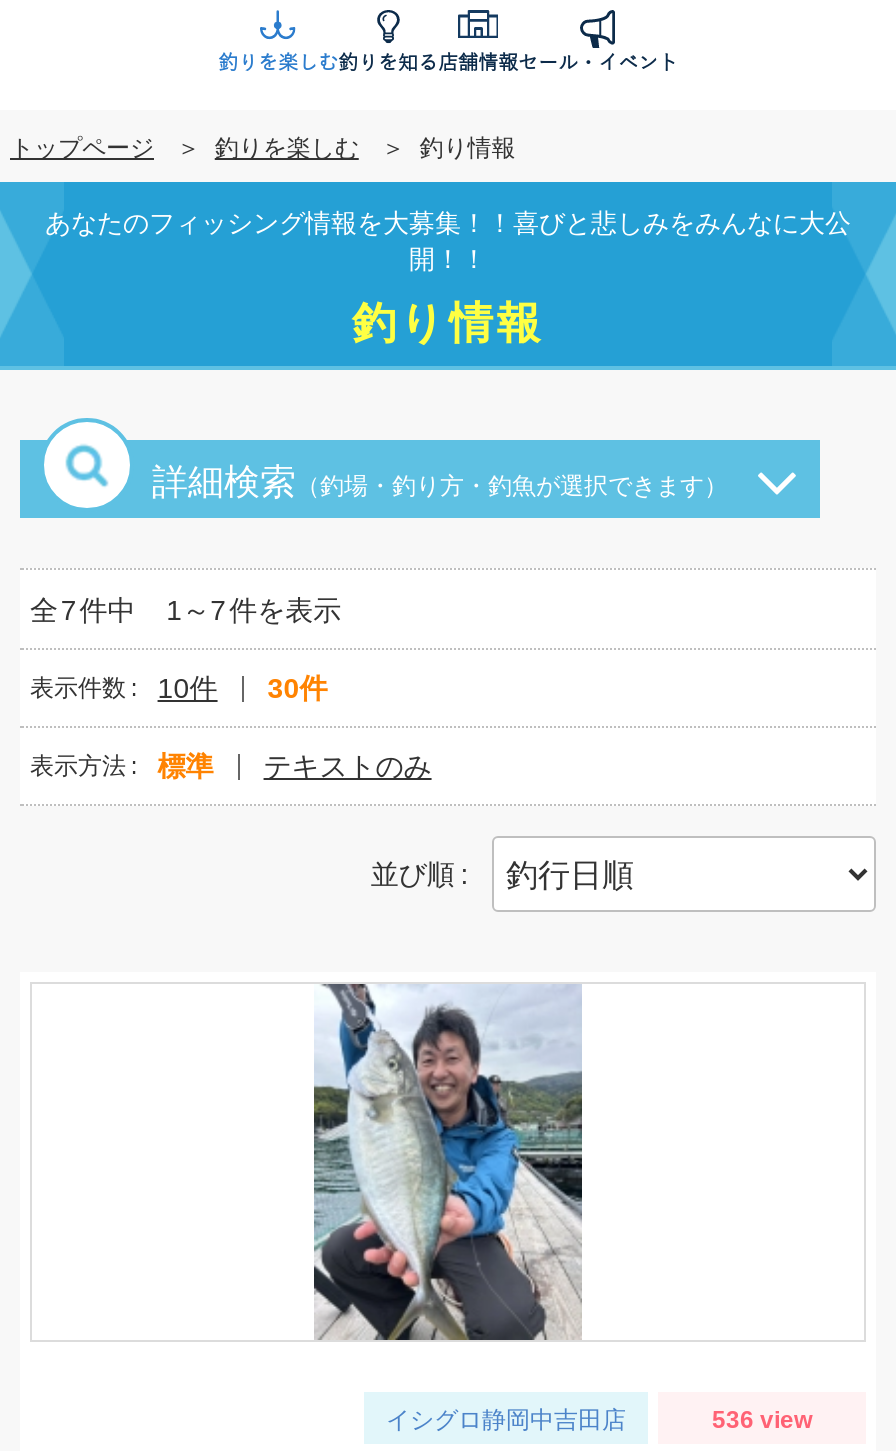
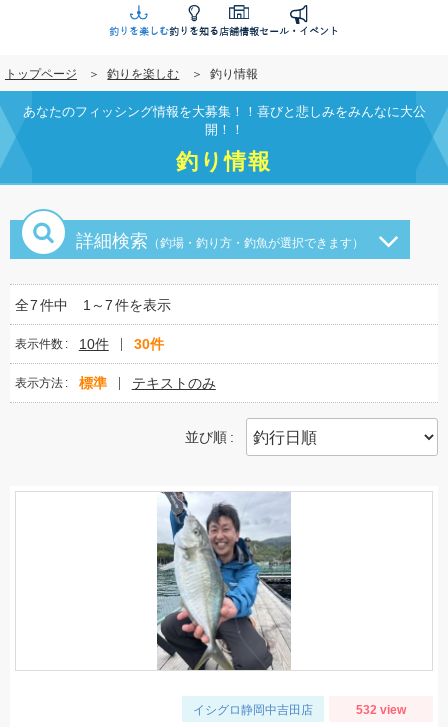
[712,1406,812,1434] 536 view -> [356,703,406,717] 532 view

